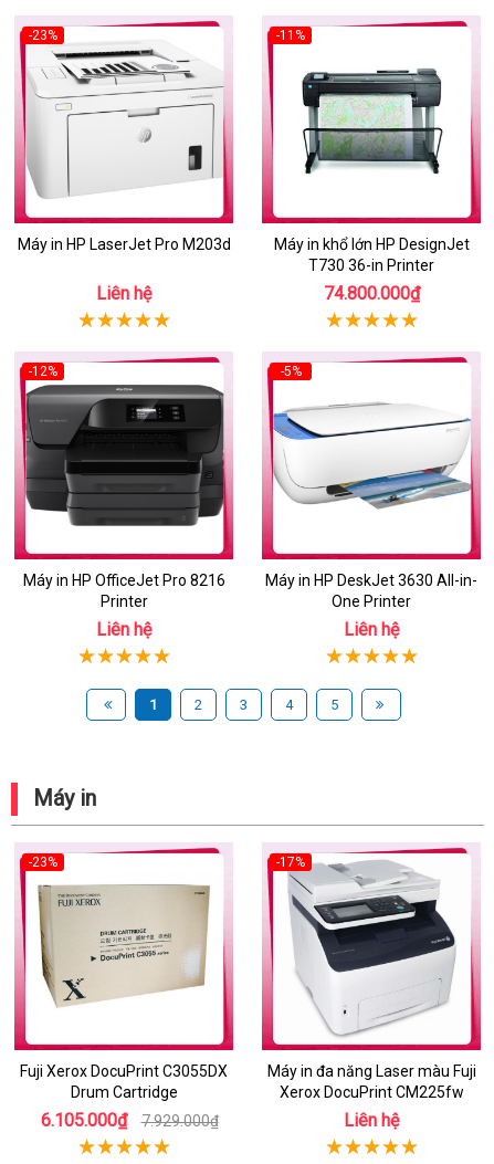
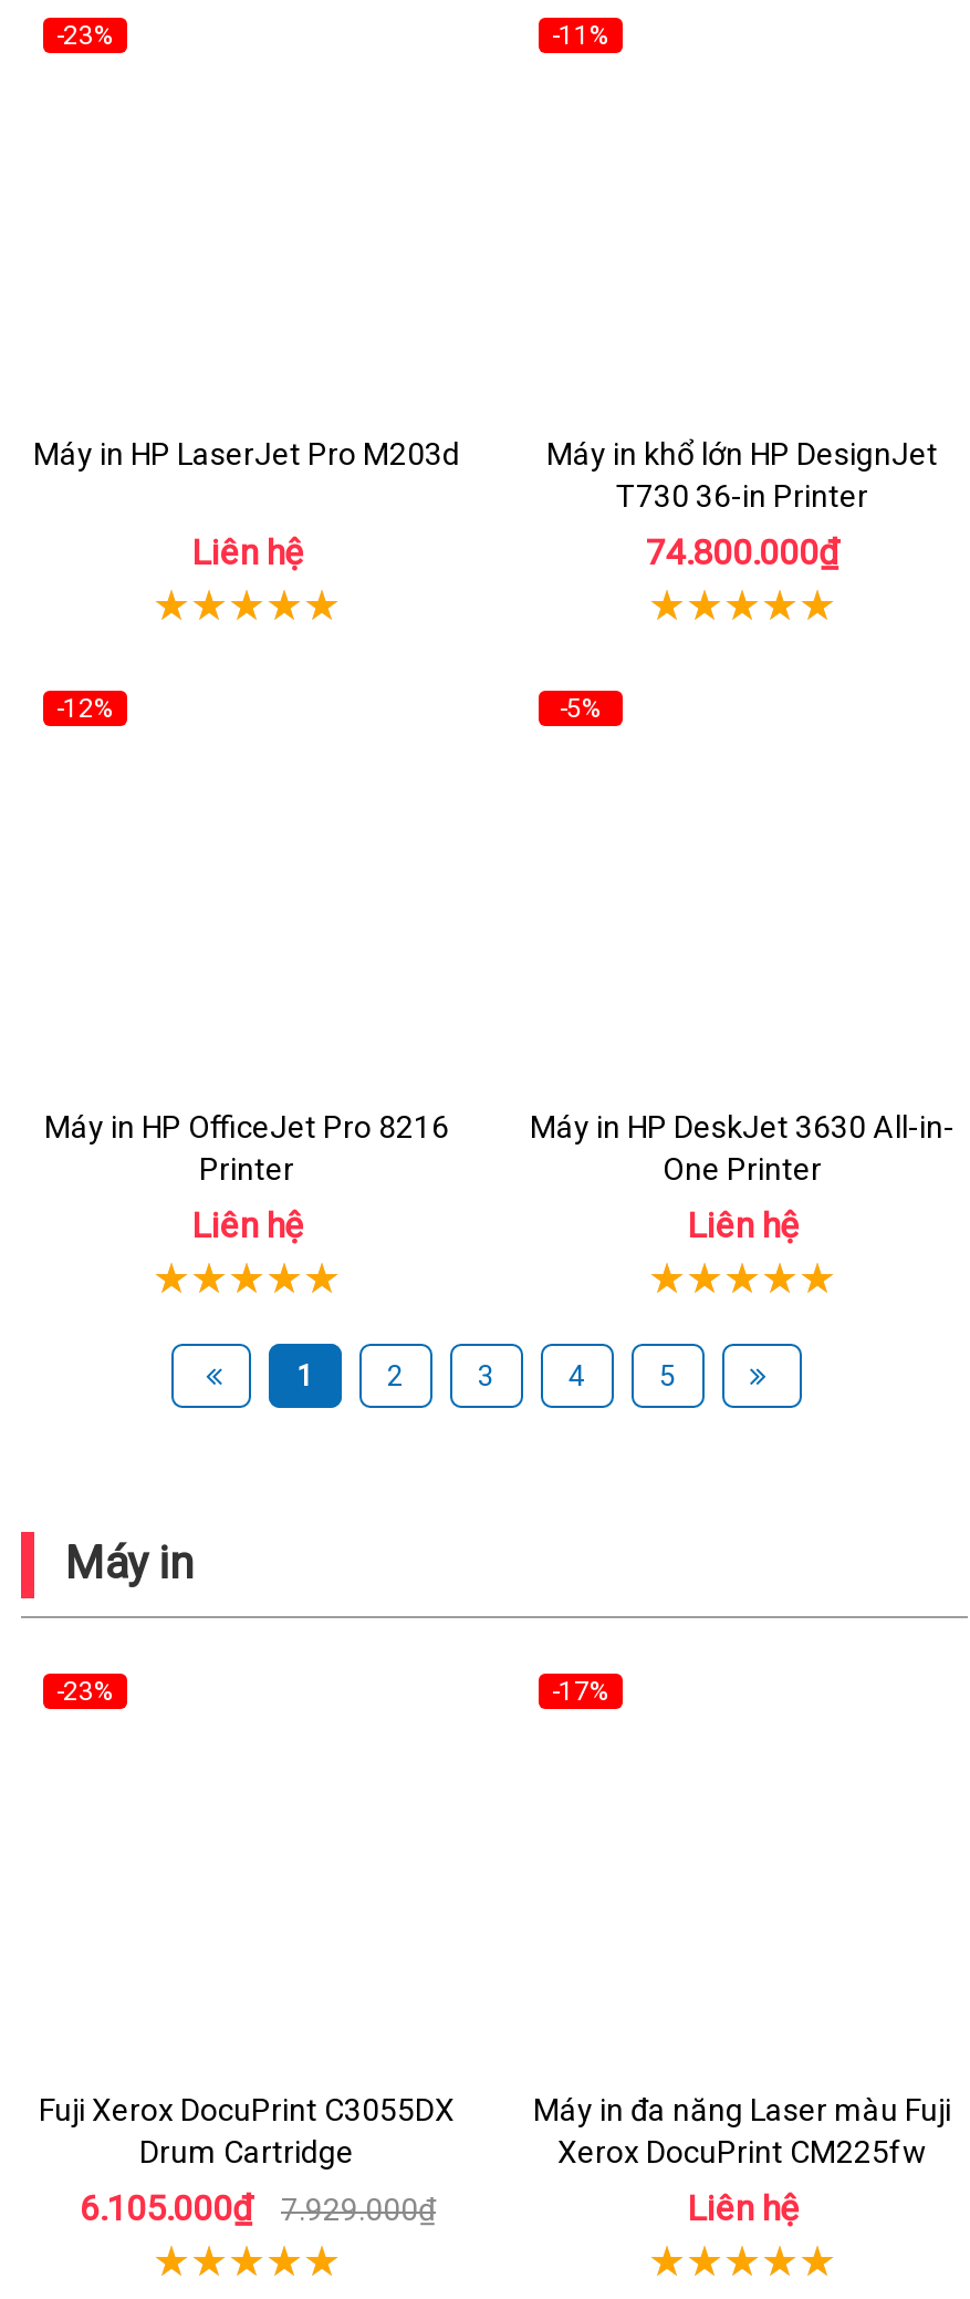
[13,19,234,224] [image] -> none
[261,19,482,224] [image] -> none
[13,355,234,560] [image] -> none
[261,355,482,560] [image] -> none
[13,846,234,1051] [image] -> none
[261,846,482,1051] [image] -> none

